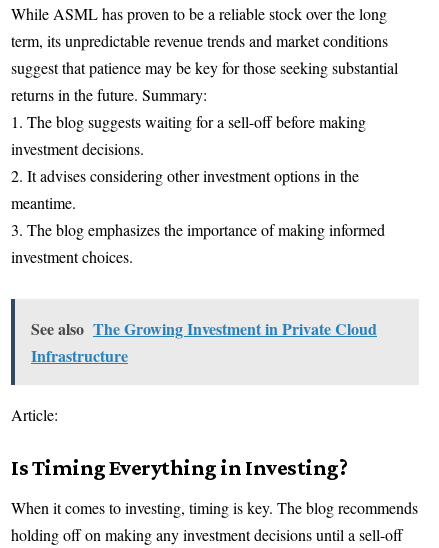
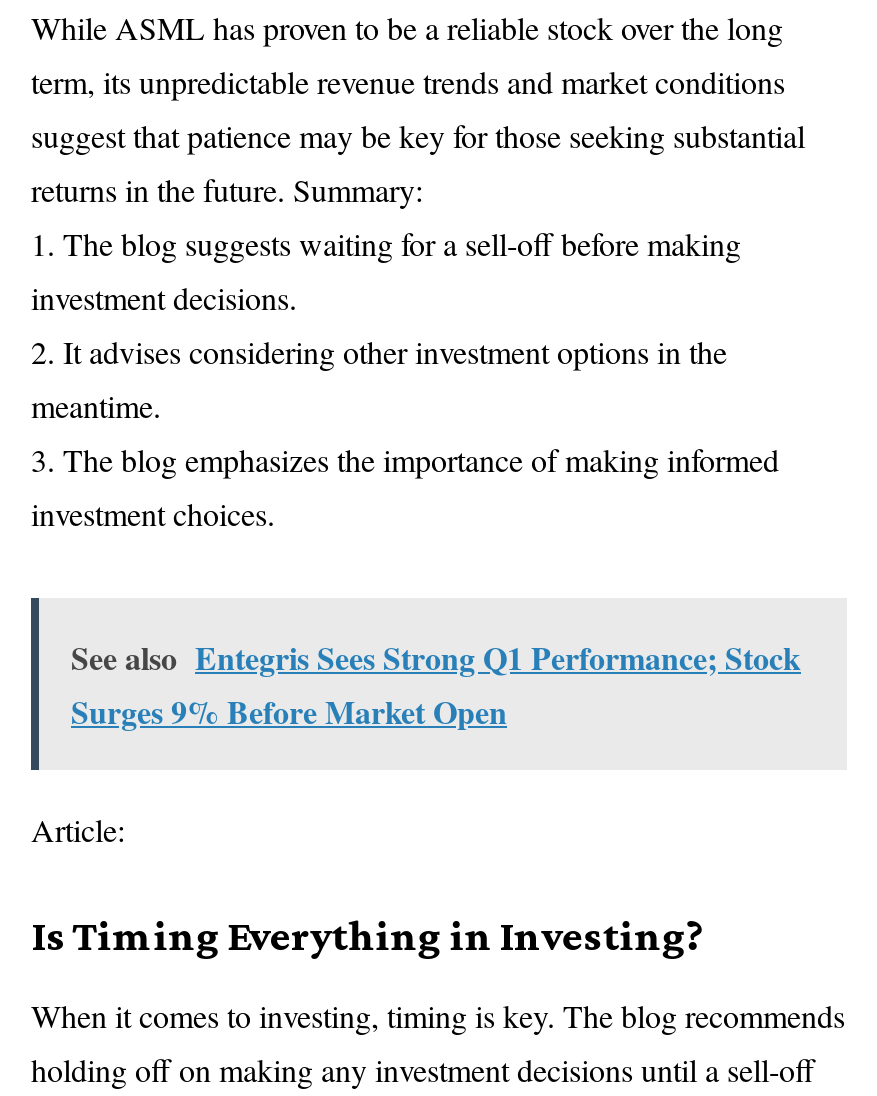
[31,317,377,367] See also The Growing Investment in Private Cloud | Infrastructure -> [71,634,801,734] See also Entegris Sees Strong Q1 Performance; Stock | Surges 9% Before Market Open

